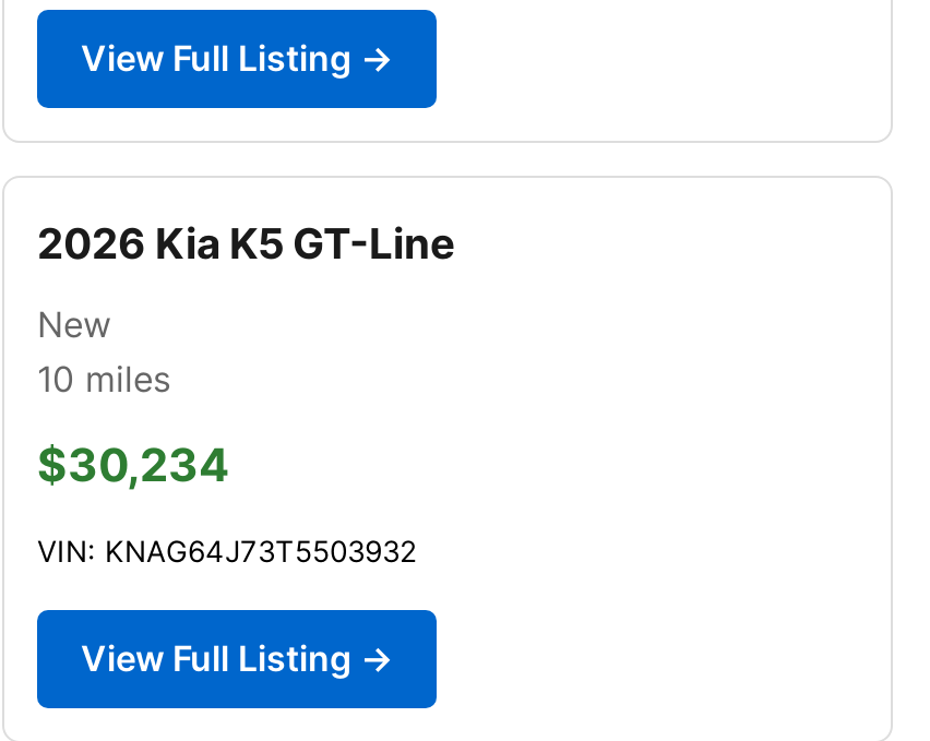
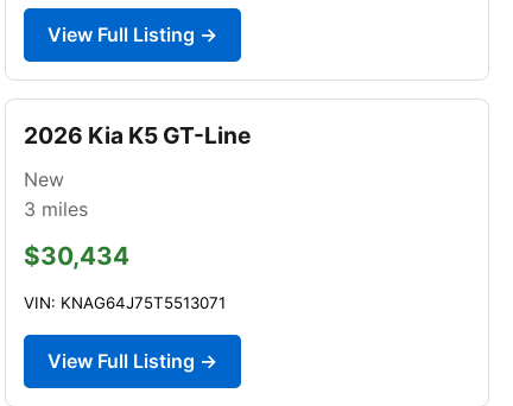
[37,357,170,400] 10 miles -> [24,197,88,221] 3 miles
[37,437,229,492] $30,234 -> [24,241,129,271] $30,434
[37,533,417,568] VIN: KNAG64J73T5503932 -> [24,293,226,312] VIN: KNAG64J75T5513071

